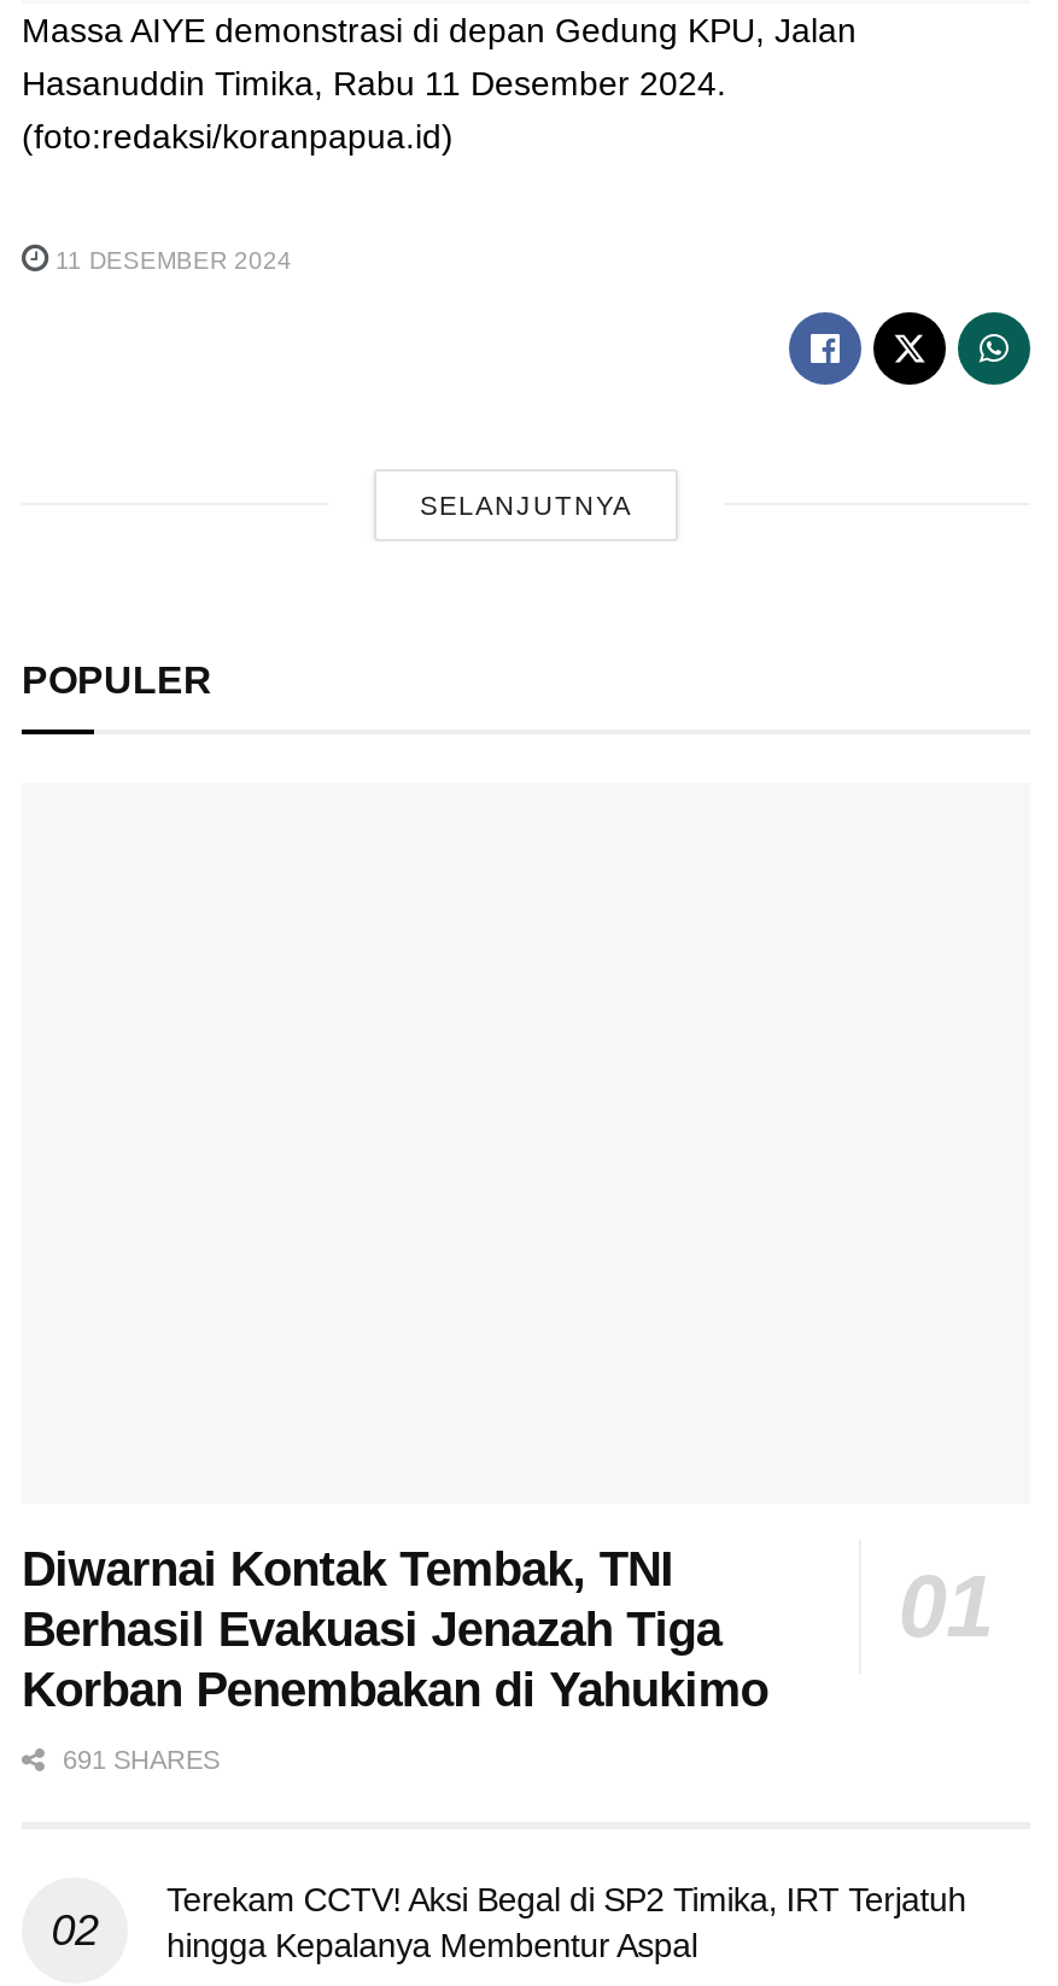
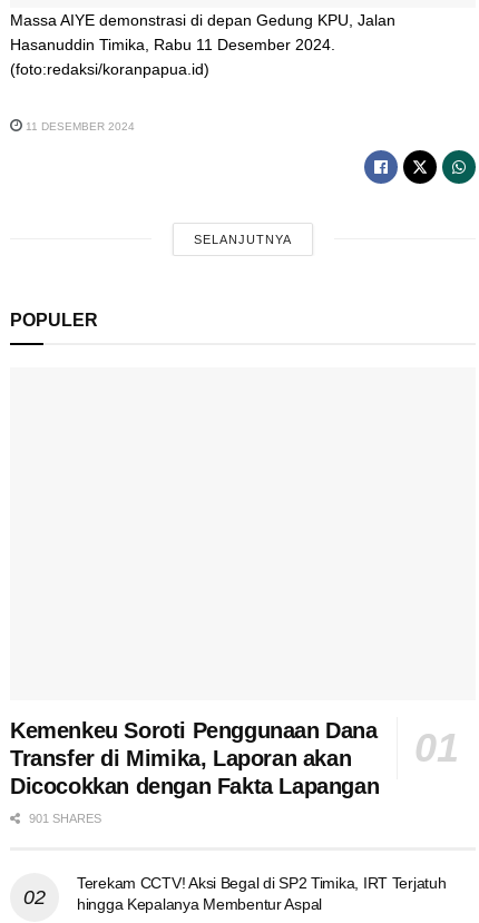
[22,1541,768,1715] Diwarnai Kontak Tembak, TNI | Berhasil Evakuasi Jenazah Tiga | Korban Penembakan di Yahukimo -> [10,718,379,798] Kemenkeu Soroti Penggunaan Dana | Transfer di Mimika, Laporan akan | Dicocokkan dengan Fakta Lapangan
[55,1744,220,1773] 691 SHARES -> [26,811,101,825] 901 SHARES

